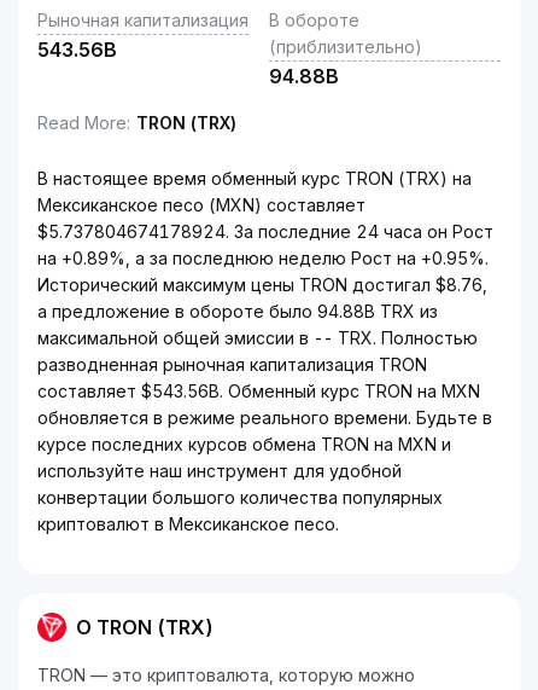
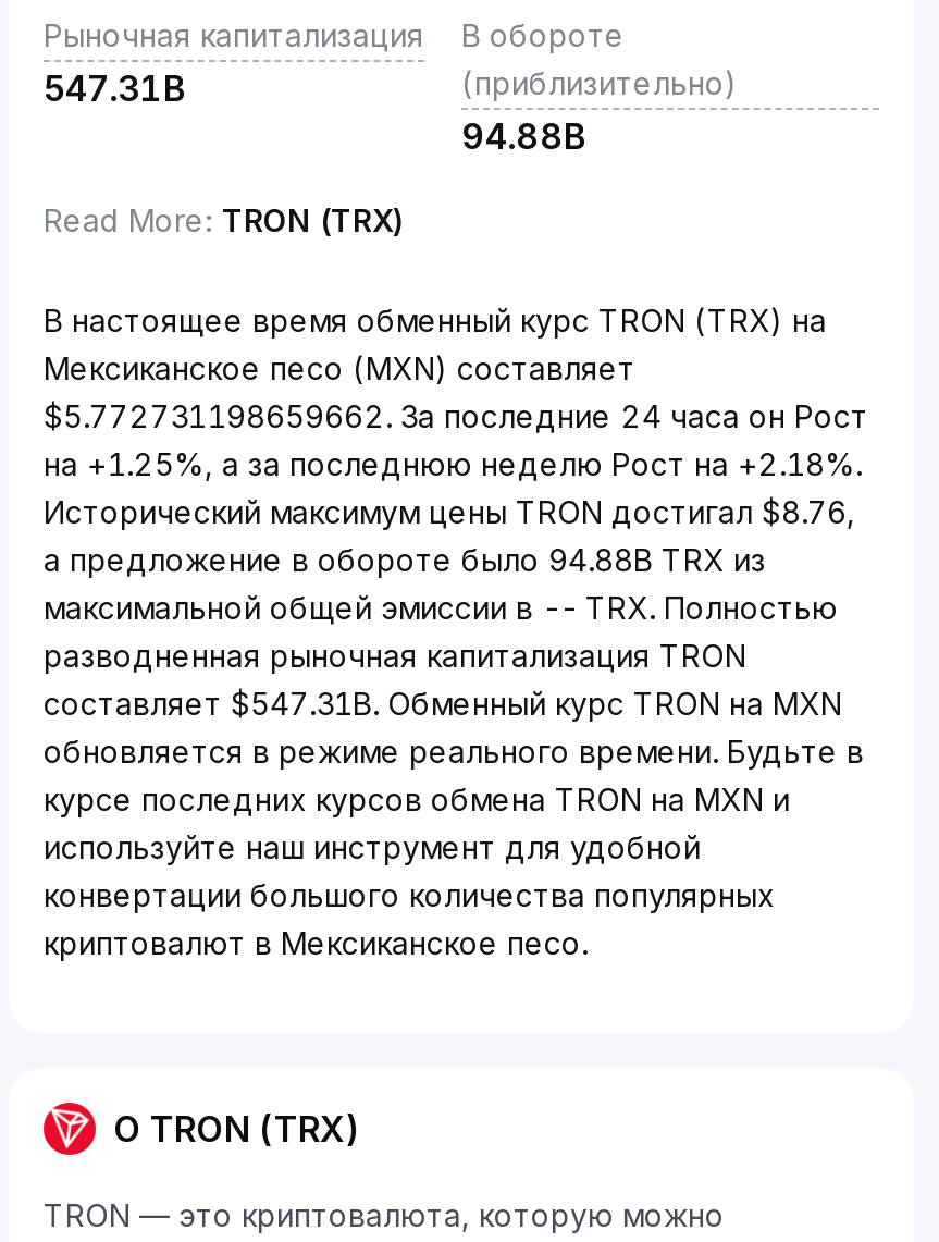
[37,37,117,62] 543.56B -> [44,66,187,110] 547.31B
[37,221,493,242] $5.737804674178924. За последние 24 часа он Рост -> [44,397,868,434] $5.772731198659662. За последние 24 часа он Рост
[37,248,489,268] на +0.89%, а за последнюю неделю Рост на +0.95%. -> [44,445,862,482] на +1.25%, а за последнюю неделю Рост на +2.18%.
[37,381,480,401] составляет $543.56B. Обменный курс TRON на MXN -> [44,685,842,722] составляет $547.31B. Обменный курс TRON на MXN

